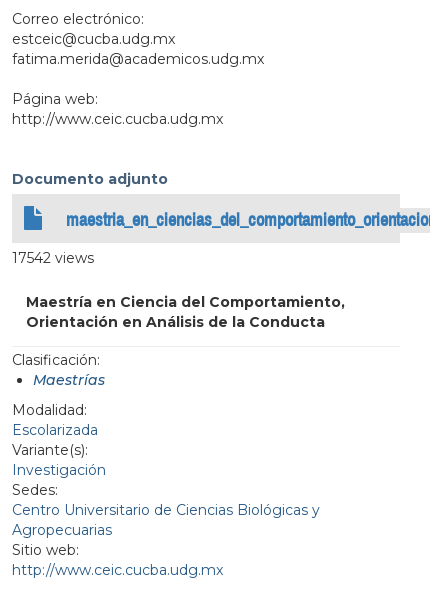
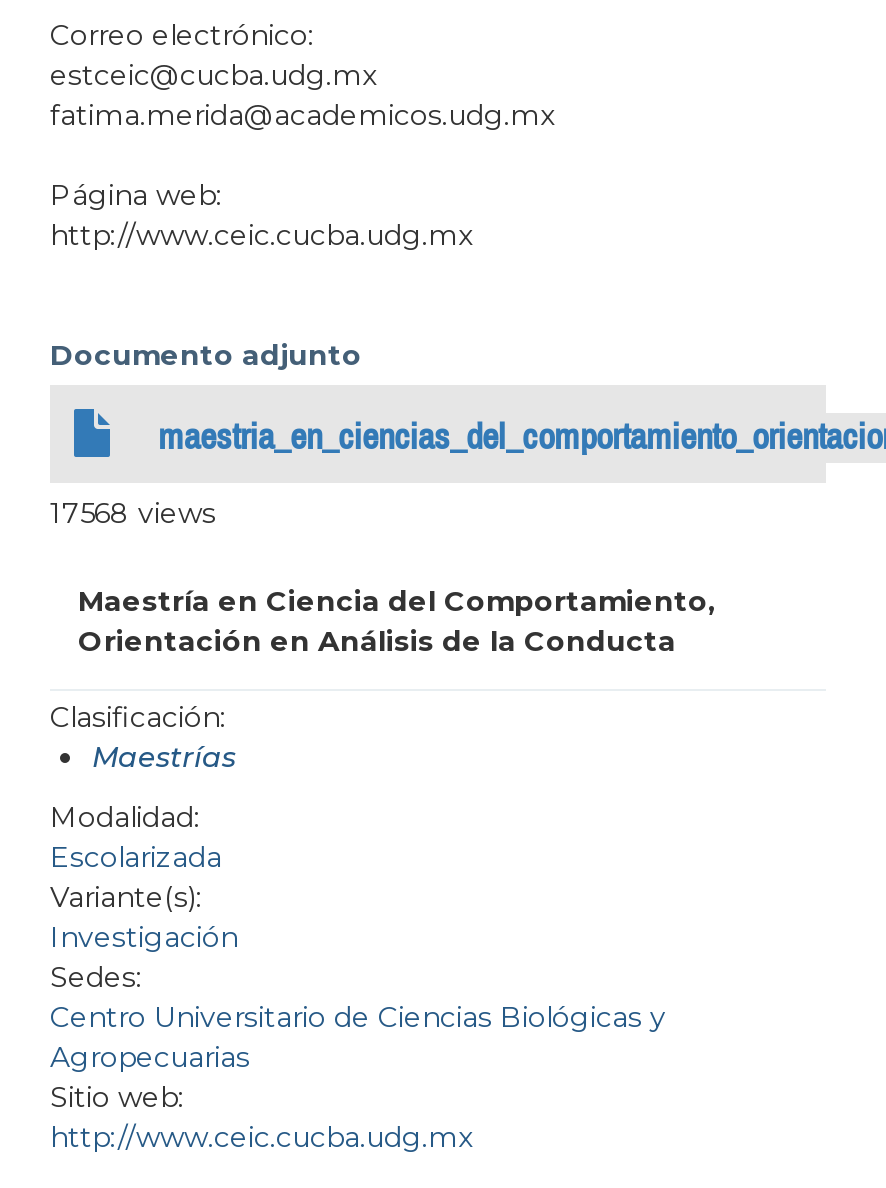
[12,248,94,266] 17542 views -> [50,494,216,530] 17568 views

